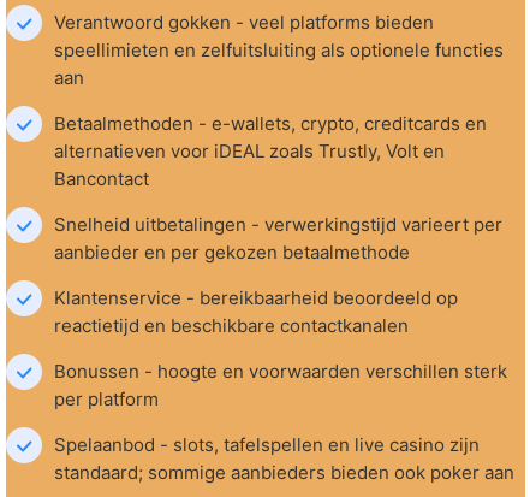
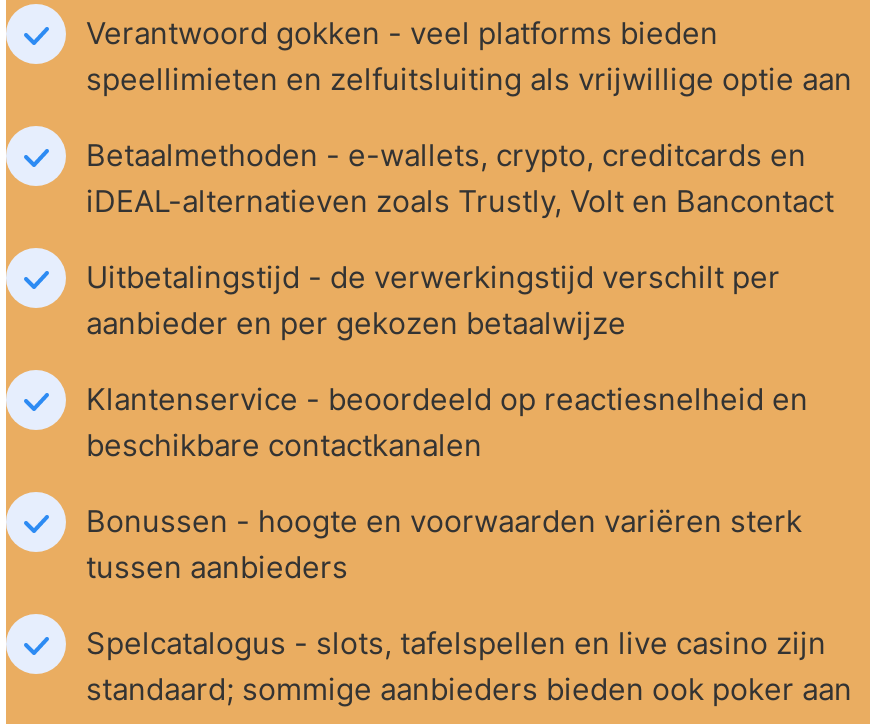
[54,39,504,89] speellimieten en zelfuitsluiting als optionele functies | aan -> [86,60,852,98] speellimieten en zelfuitsluiting als vrijwillige optie aan
[54,140,445,190] alternatieven voor iDEAL zoals Trustly, Volt en | Bancontact -> [86,182,834,220] iDEAL-alternatieven zoals Trustly, Volt en Bancontact
[54,213,502,264] Snelheid uitbetalingen - verwerkingstijd varieert per | aanbieder en per gekozen betaalmethode -> [86,258,780,342] Uitbetalingstijd - de verwerkingstijd verschilt per | aanbieder en per gekozen betaalwijze
[54,286,458,337] Klantenservice - bereikbaarheid beoordeeld op | reactietijd en beschikbare contactkanalen -> [86,380,808,464] Klantenservice - beoordeeld op reactiesnelheid en | beschikbare contactkanalen
[54,360,507,410] Bonussen - hoogte en voorwaarden verschillen sterk | per platform -> [86,502,802,586] Bonussen - hoogte en voorwaarden variëren sterk | tussen aanbieders
[54,433,480,456] Spelaanbod - slots, tafelspellen en live casino zijn -> [86,624,826,662] Spelcatalogus - slots, tafelspellen en live casino zijn

